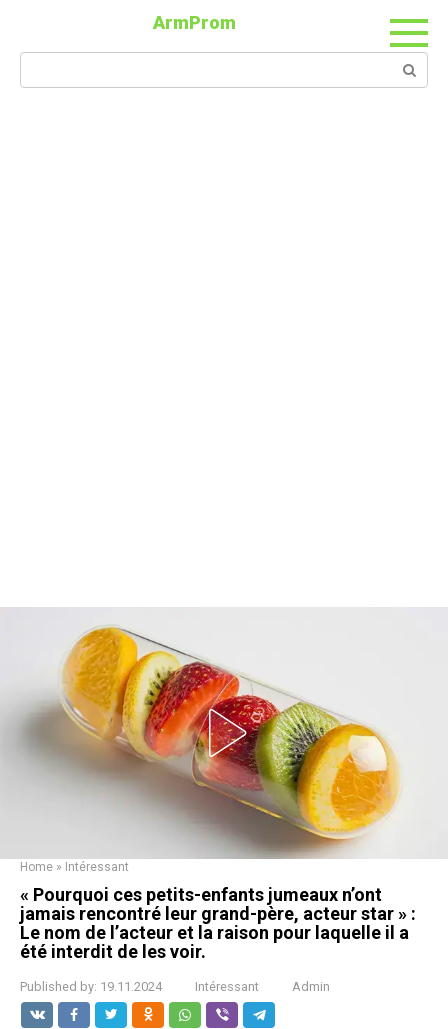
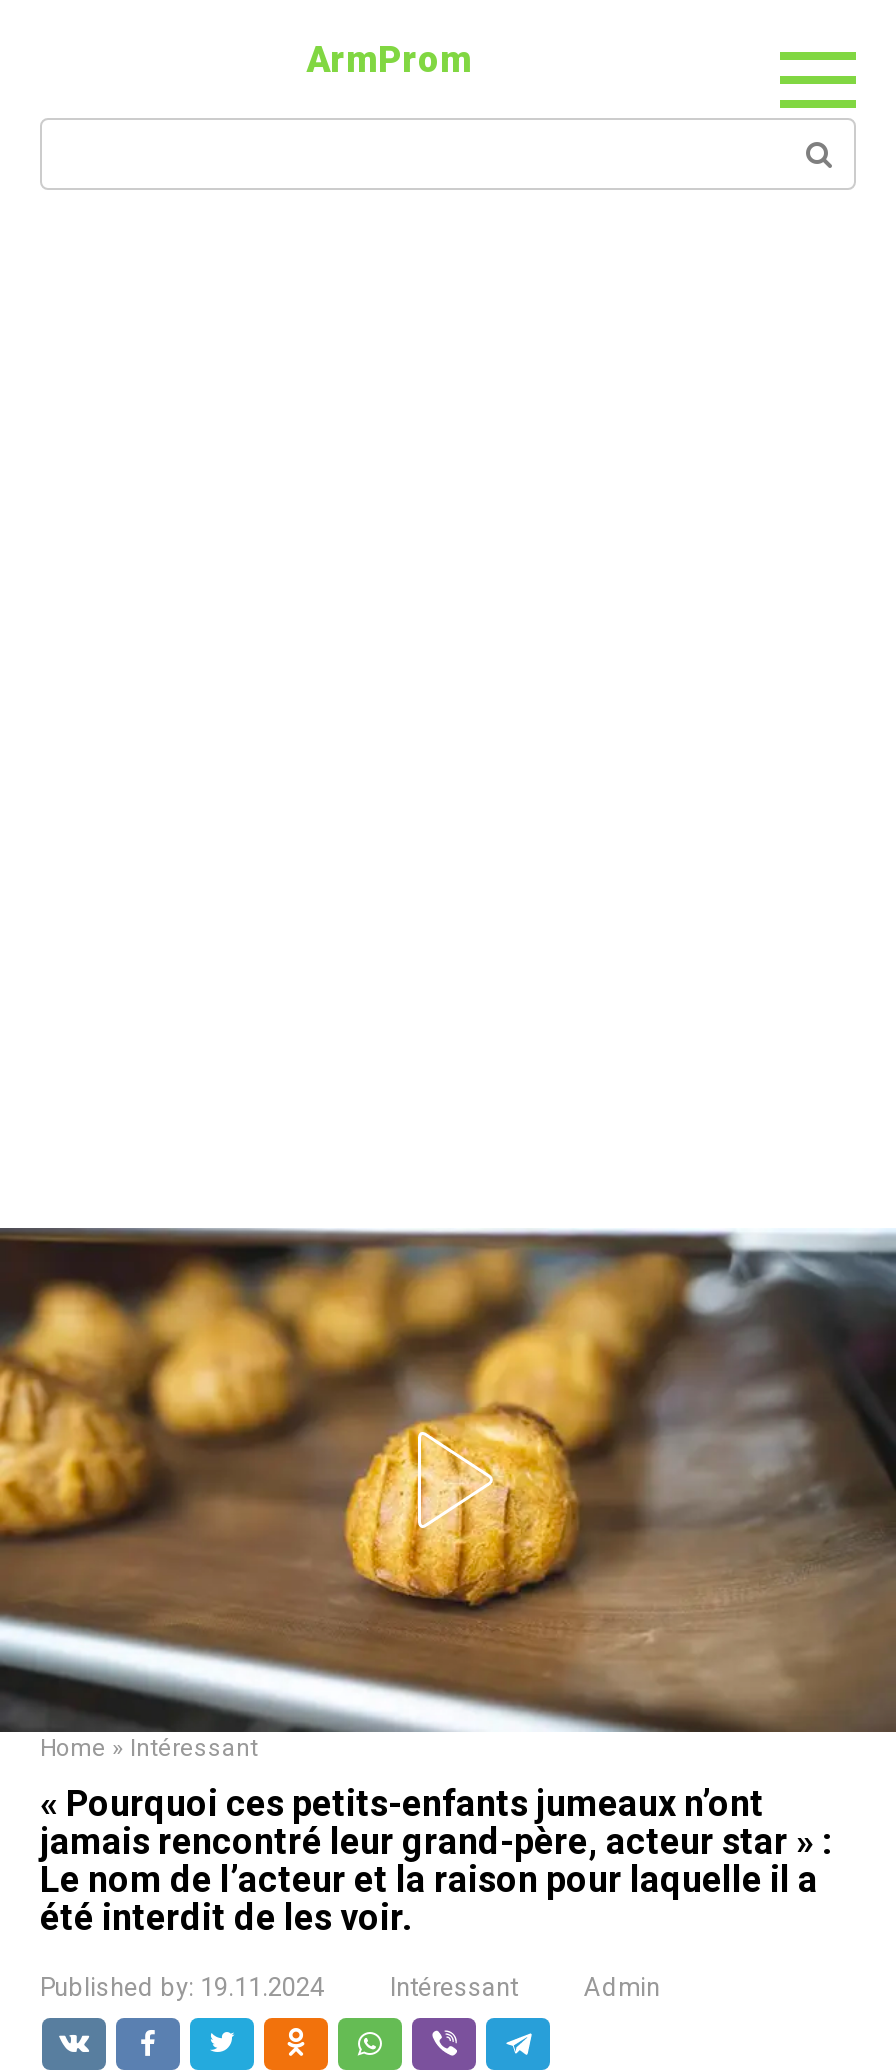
[3,607,445,859] [image] -> [6,1226,890,1734] [image]

